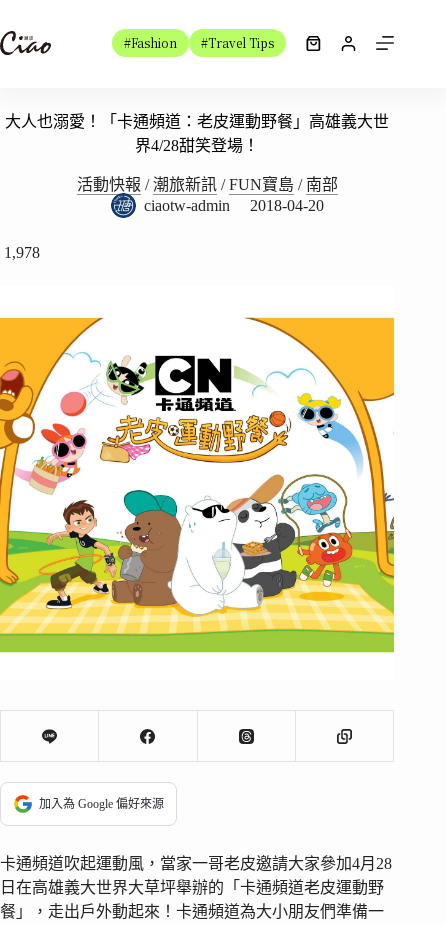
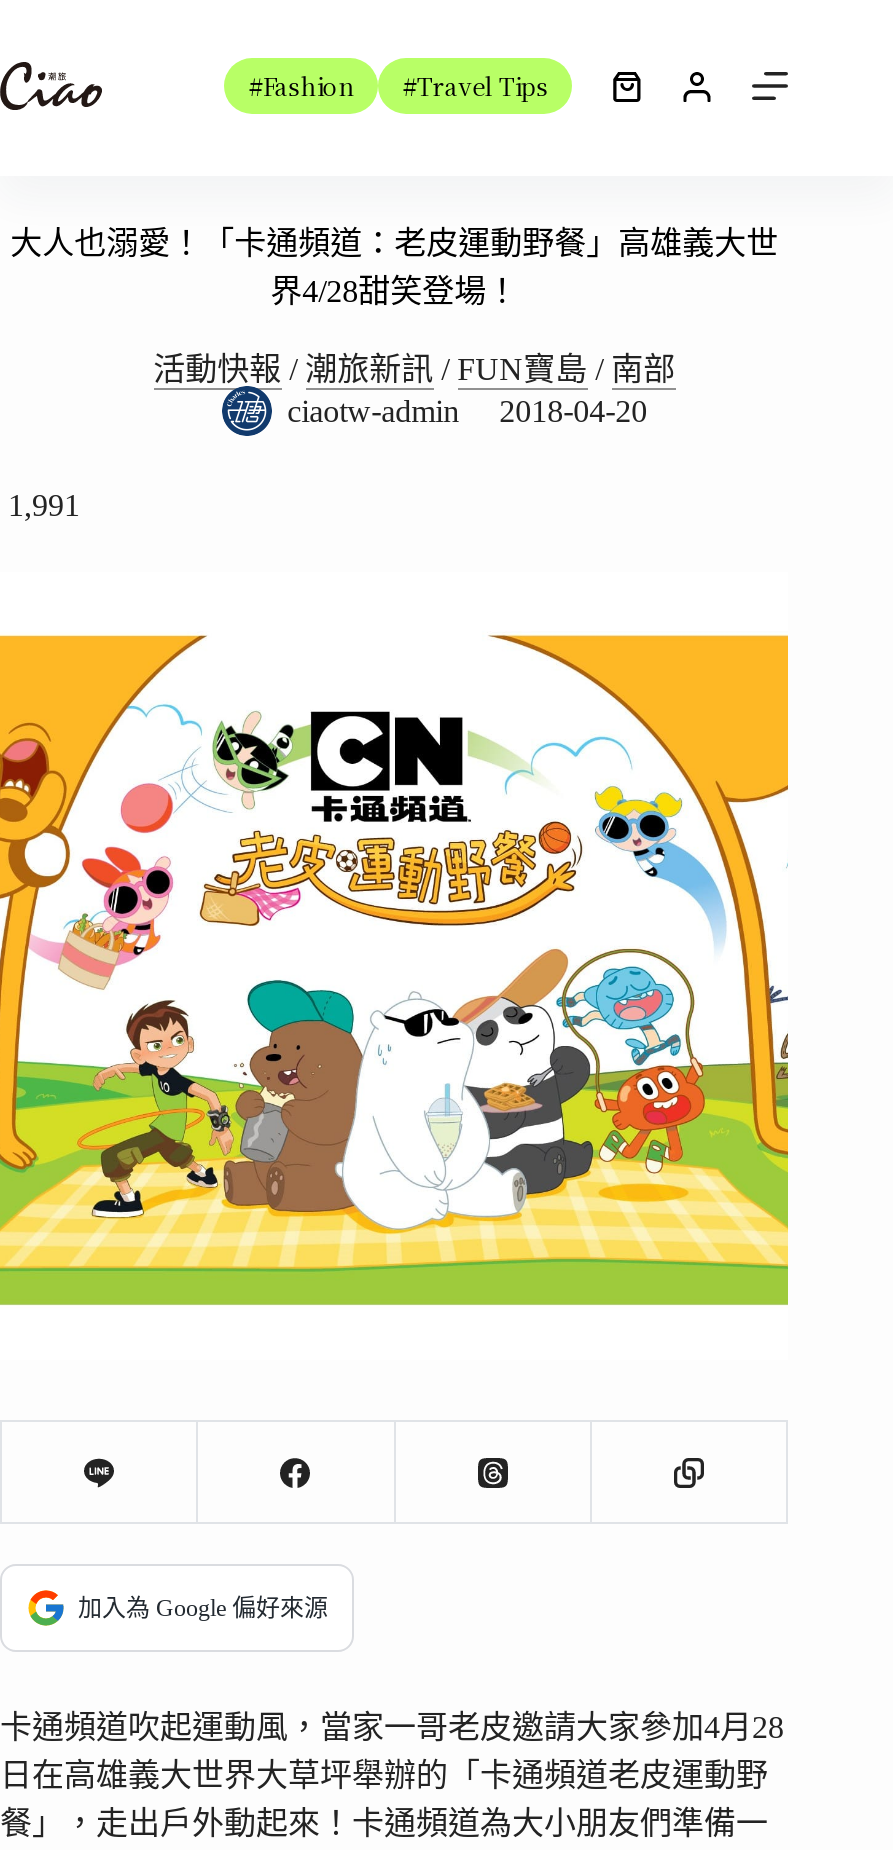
[4,244,40,261] 1,978 -> [8,488,80,522] 1,991

